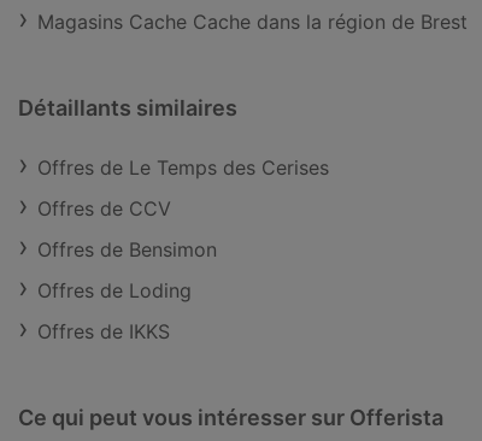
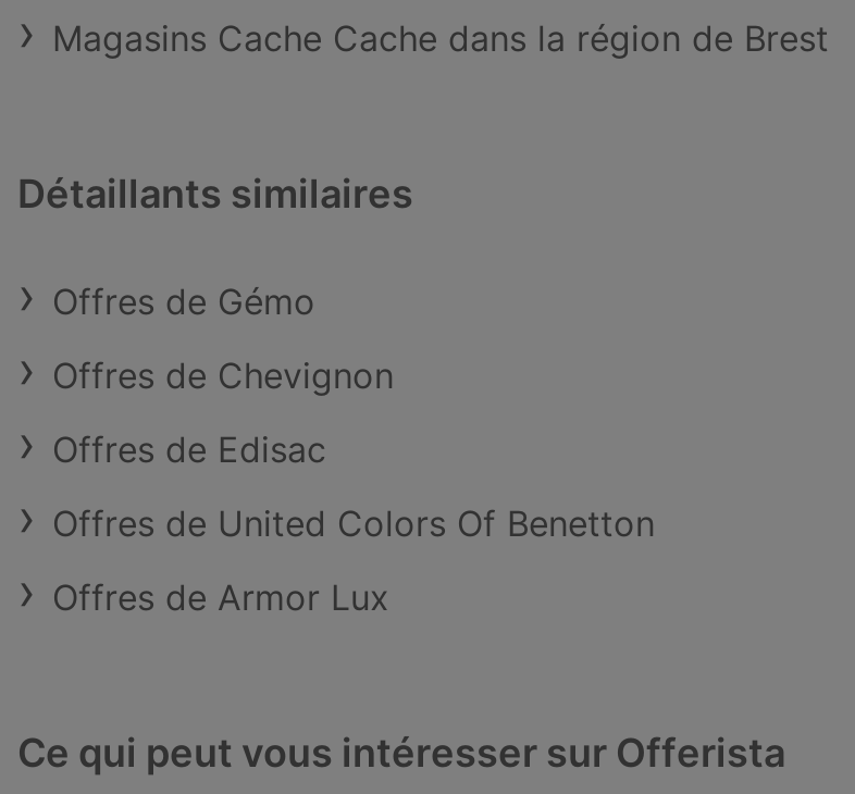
[37,155,329,180] Offres de Le Temps des Cerises -> [52,280,315,323] Offres de Gémo
[37,196,171,220] Offres de CCV -> [52,353,394,397] Offres de Chevignon
[37,237,217,261] Offres de Bensimon -> [52,427,326,471] Offres de Edisac
[37,278,192,302] Offres de Loding -> [52,501,655,545] Offres de United Colors Of Benetton
[37,319,170,343] Offres de IKKS -> [52,575,389,619] Offres de Armor Lux

